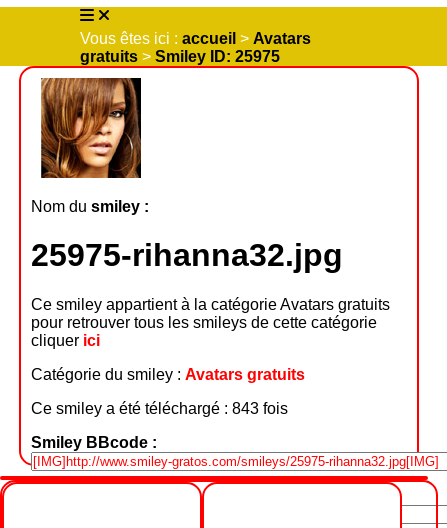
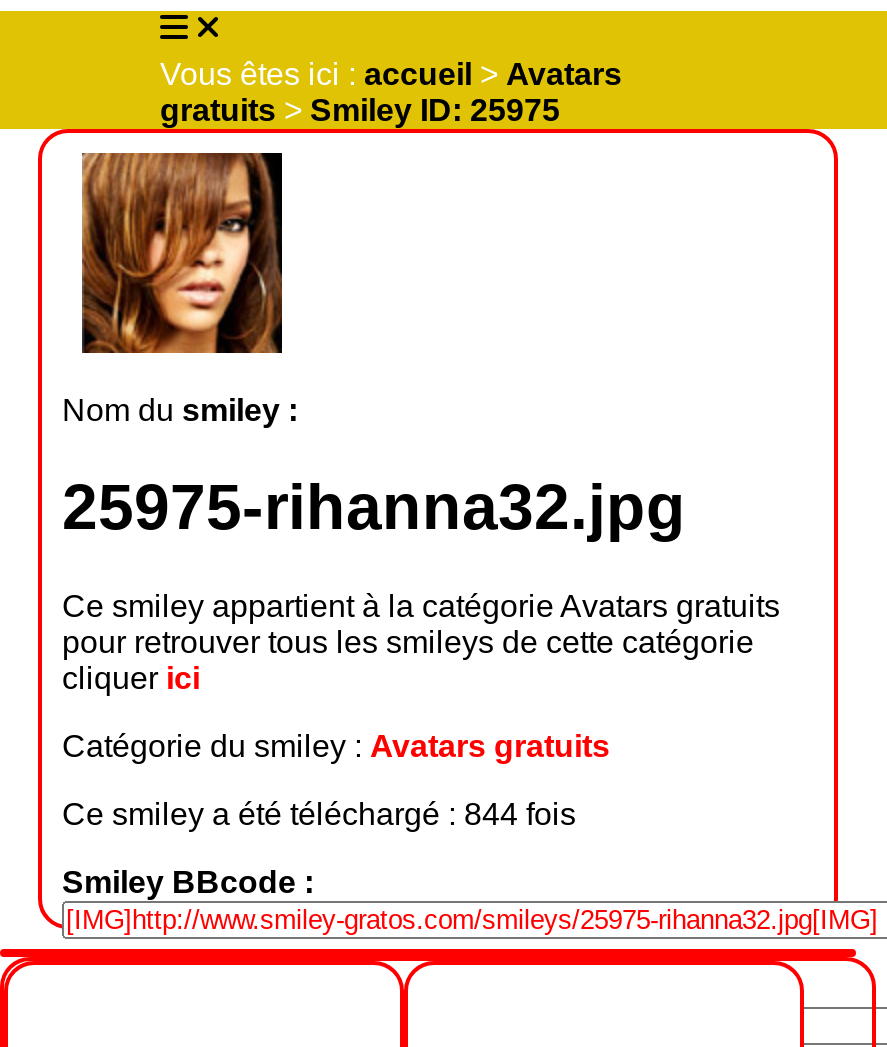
[31,400,288,417] Ce smiley a été téléchargé : 843 fois -> [62,797,576,831] Ce smiley a été téléchargé : 844 fois

